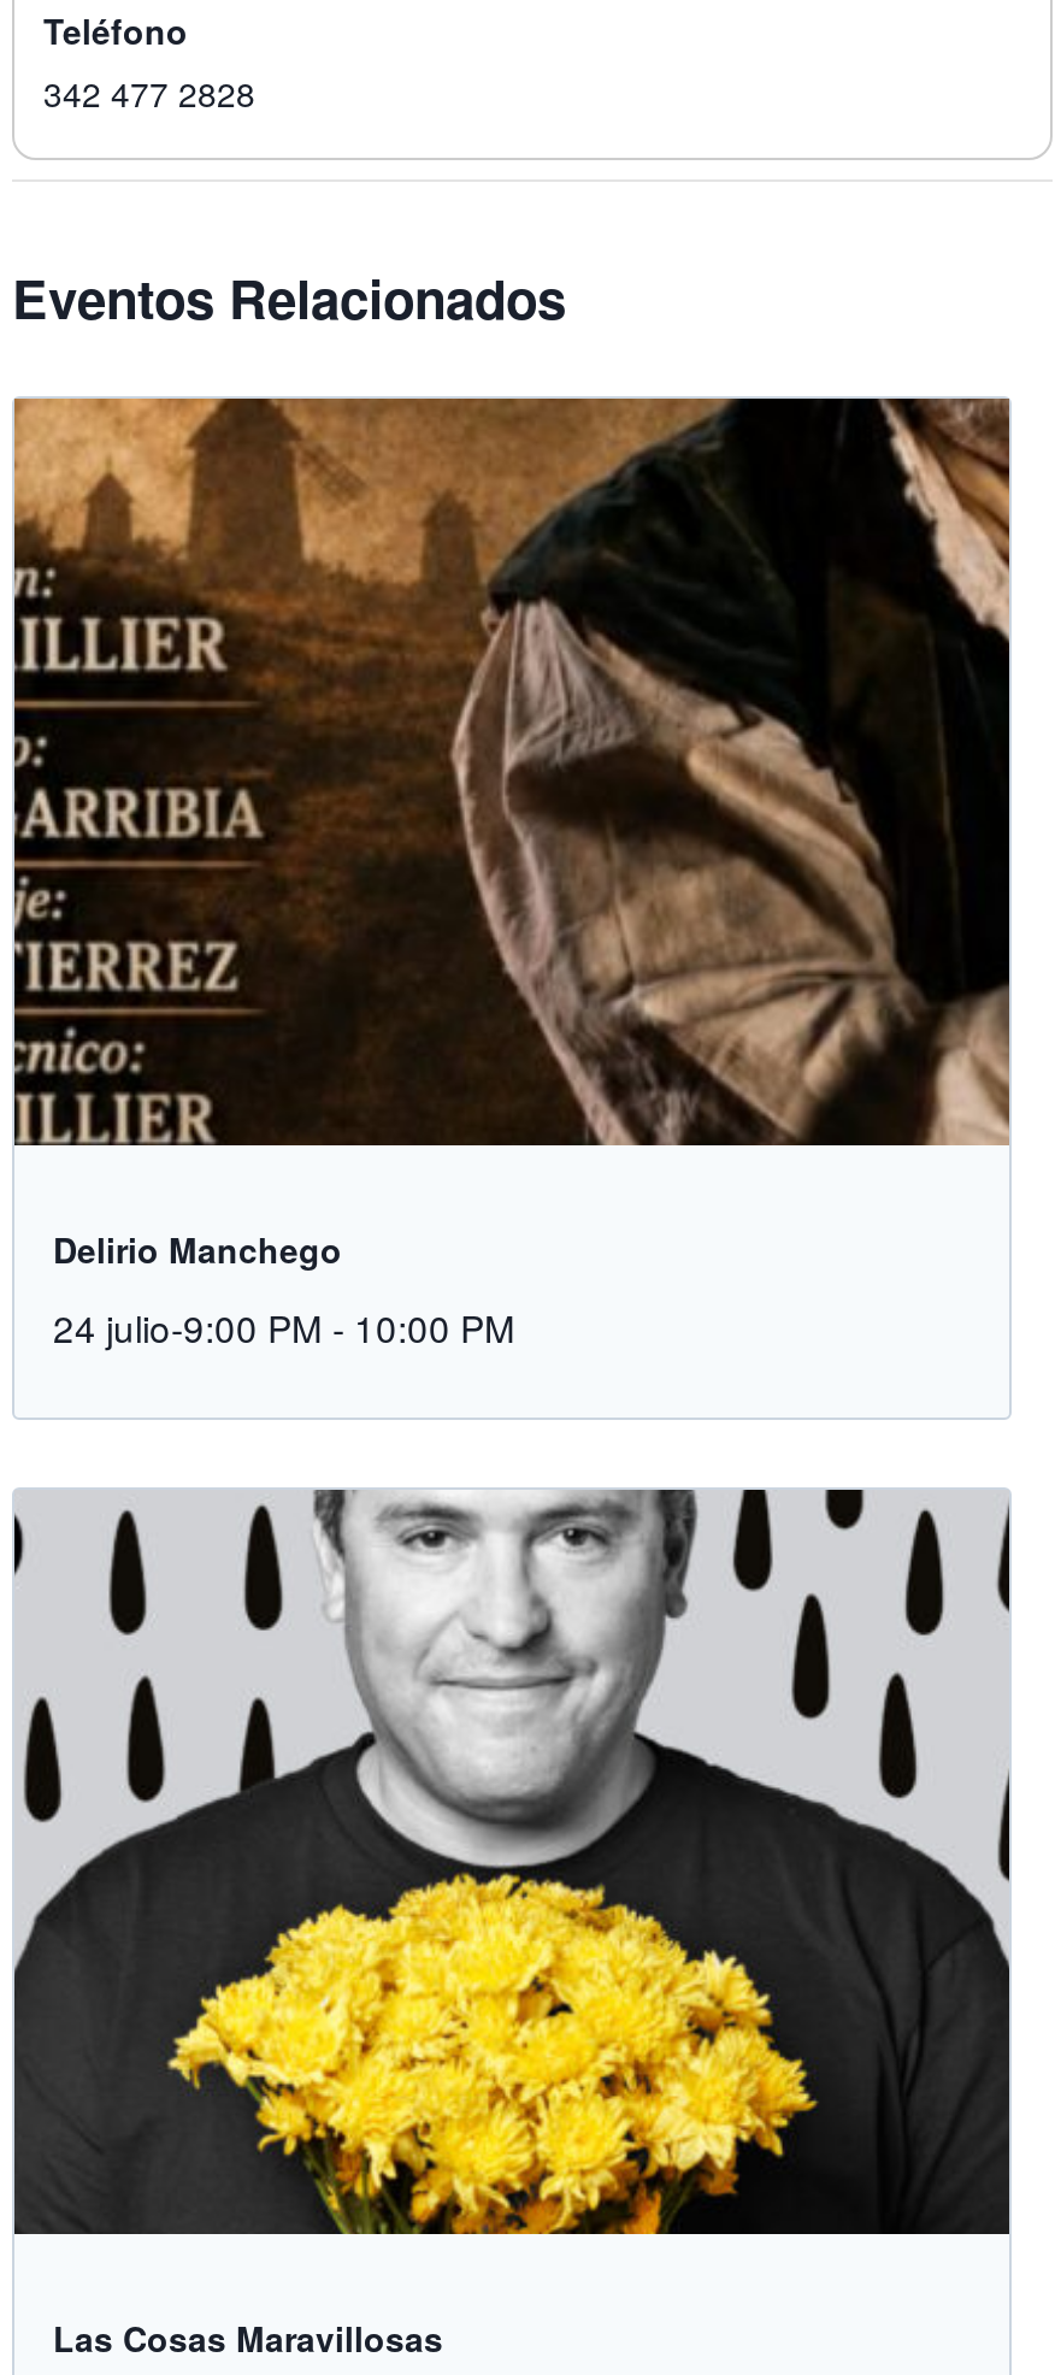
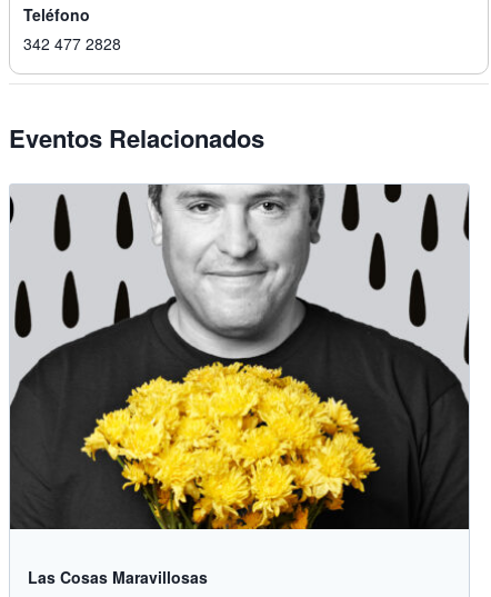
[12,397,1012,1352] [image] | Delirio Manchego | 24 julio-9:00 PM - 10:00 PM -> none

